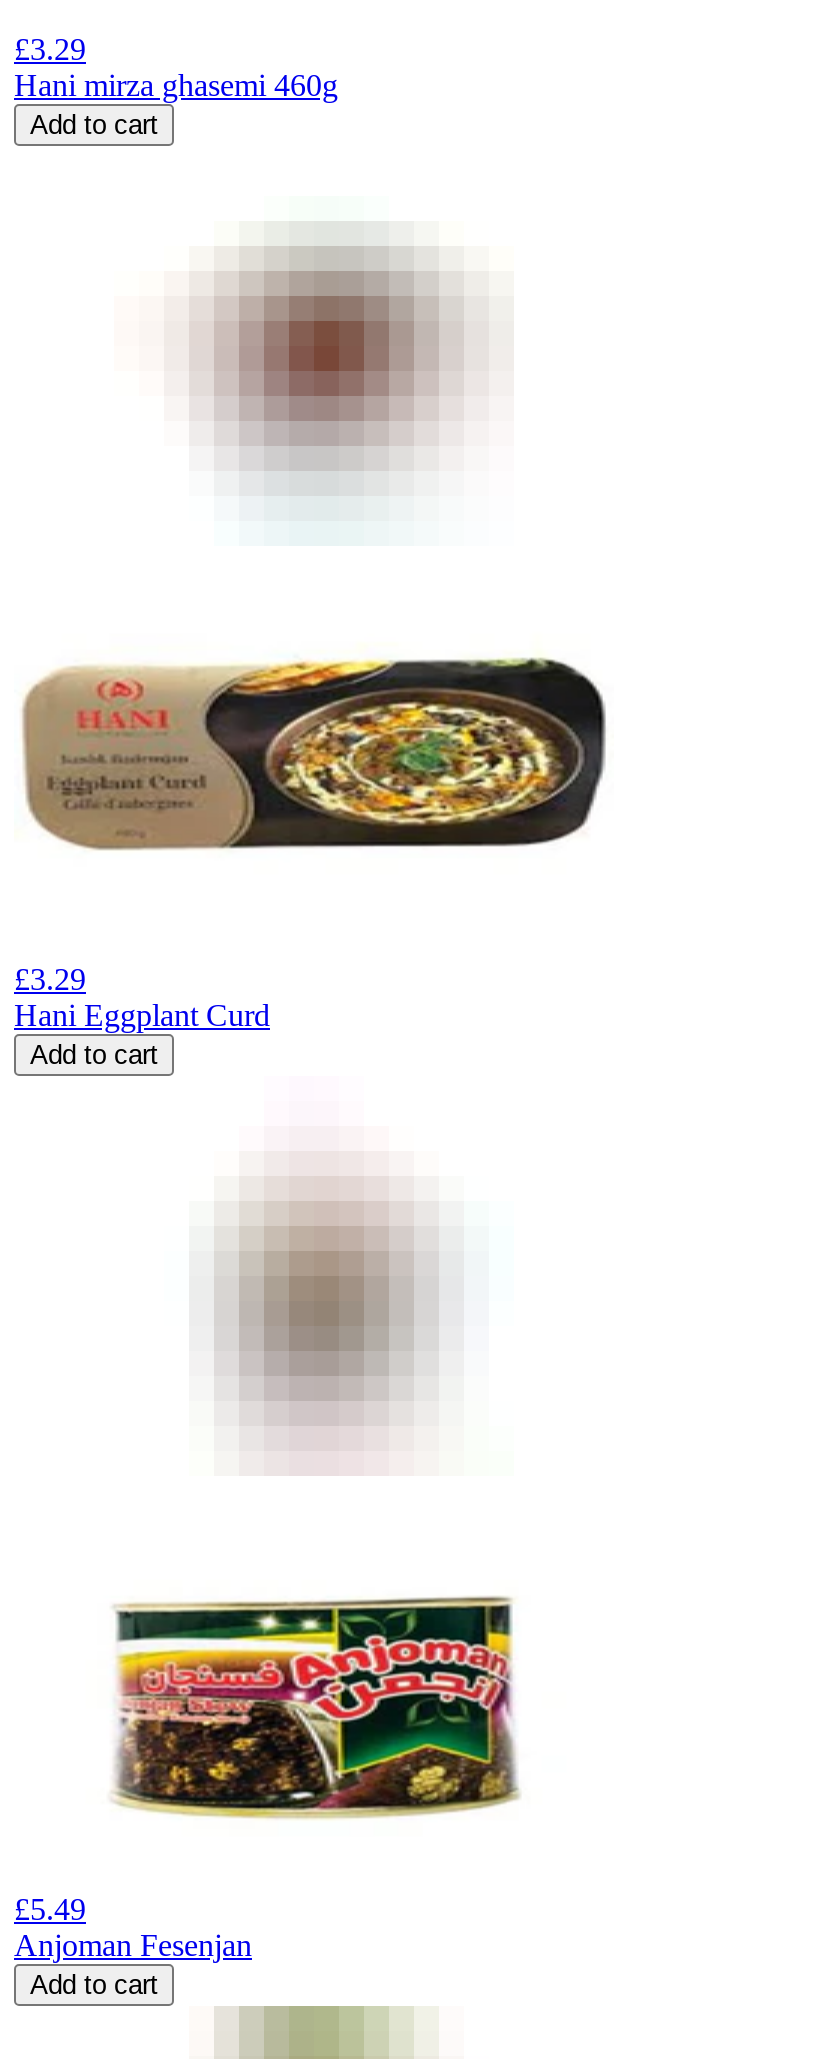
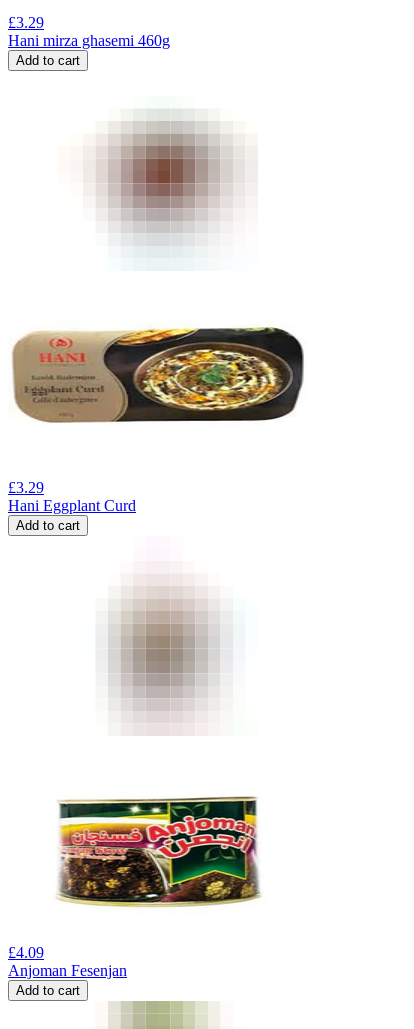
[14,1892,86,1926] £5.49 -> [8,944,44,961] £4.09

